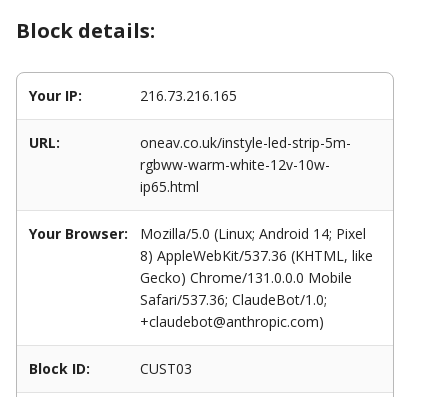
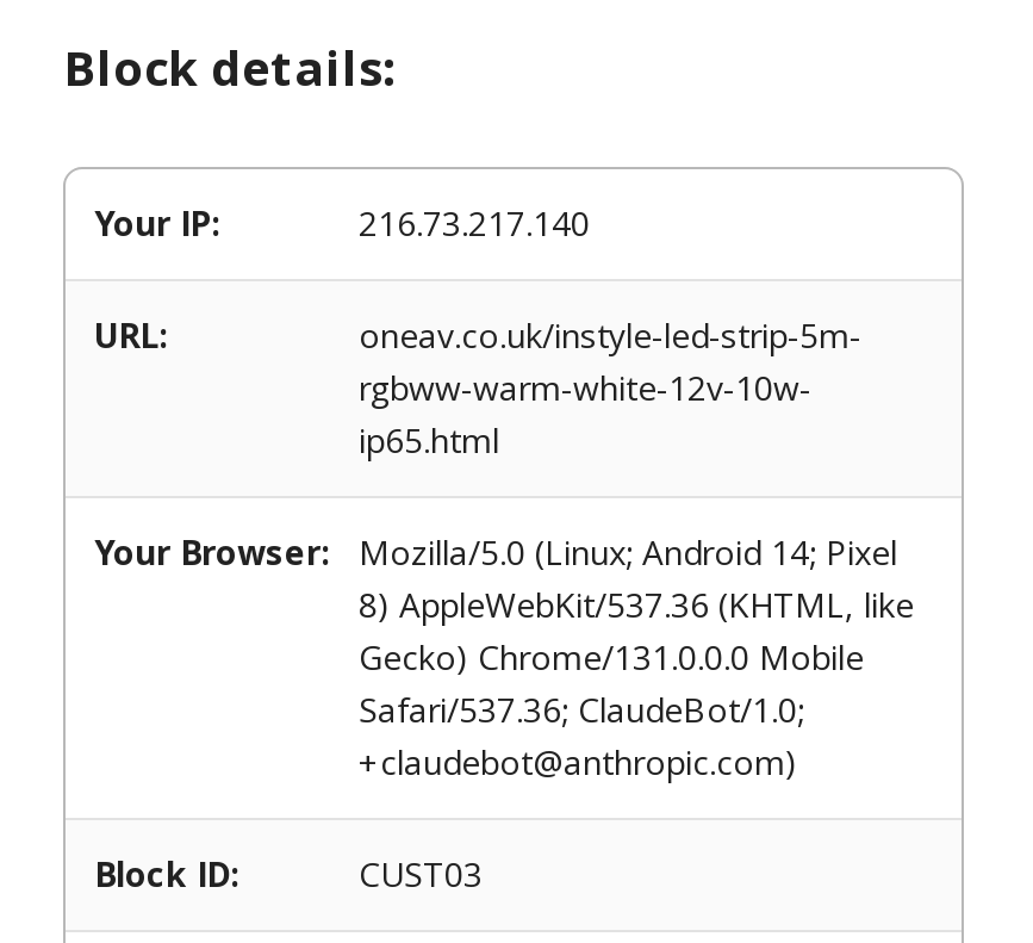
[140,86,237,105] 216.73.216.165 -> [359,200,590,246] 216.73.217.140

